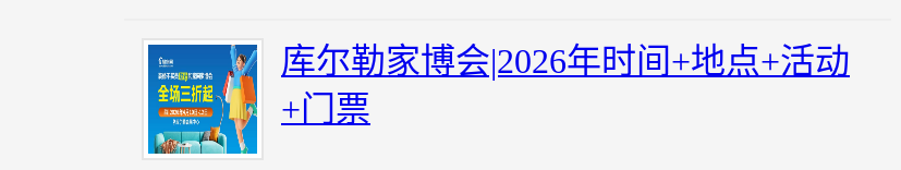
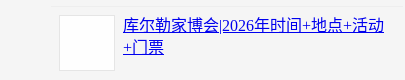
[146,41,259,157] [image] -> none

